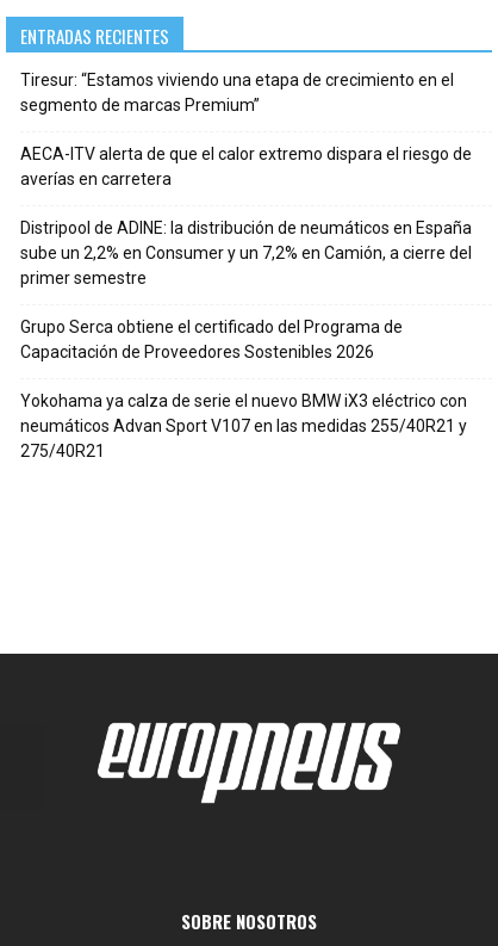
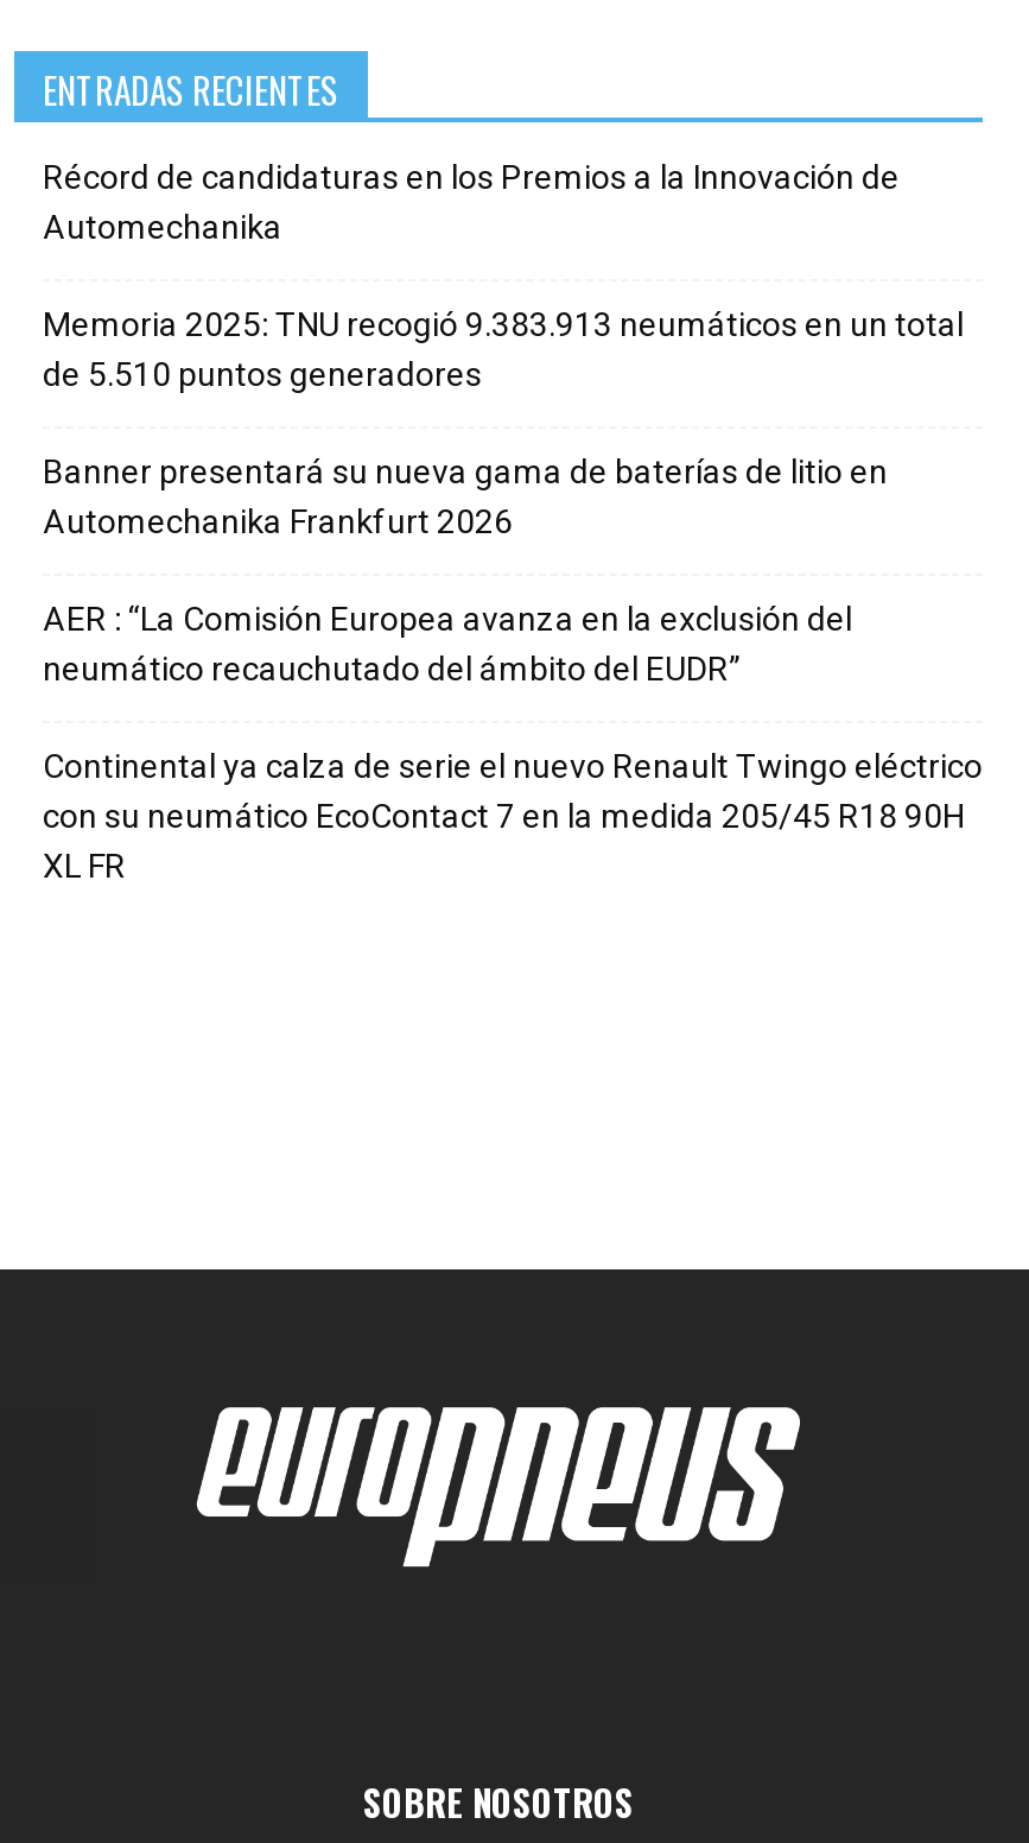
[20,71,454,115] Tiresur: “Estamos viviendo una etapa de crecimiento en el | segmento de marcas Premium” -> [43,157,900,244] Récord de candidaturas en los Premios a la Innovación de | Automechanika
[20,145,472,189] AECA-ITV alerta de que el calor extremo dispara el riesgo de | averías en carretera -> [43,304,964,392] Memoria 2025: TNU recogió 9.383.913 neumáticos en un total | de 5.510 puntos generadores
[20,219,472,288] Distripool de ADINE: la distribución de neumáticos en España | sube un 2,2% en Consumer y un 7,2% en Camión, a cierre del | primer semestre -> [43,451,888,539] Banner presentará su nueva gama de baterías de litio en | Automechanika Frankfurt 2026
[20,318,403,362] Grupo Serca obtiene el certificado del Programa de | Capacitación de Proveedores Sostenibles 2026 -> [43,598,852,686] AER : “La Comisión Europea avanza en la exclusión del | neumático recauchutado del ámbito del EUDR”
[20,392,467,461] Yokohama ya calza de serie el nuevo BMW iX3 eléctrico con | neumáticos Advan Sport V107 en las medidas 255/40R21 y | 275/40R21 -> [43,746,983,883] Continental ya calza de serie el nuevo Renault Twingo eléctrico | con su neumático EcoContact 7 en la medida 205/45 R18 90H | XL FR

